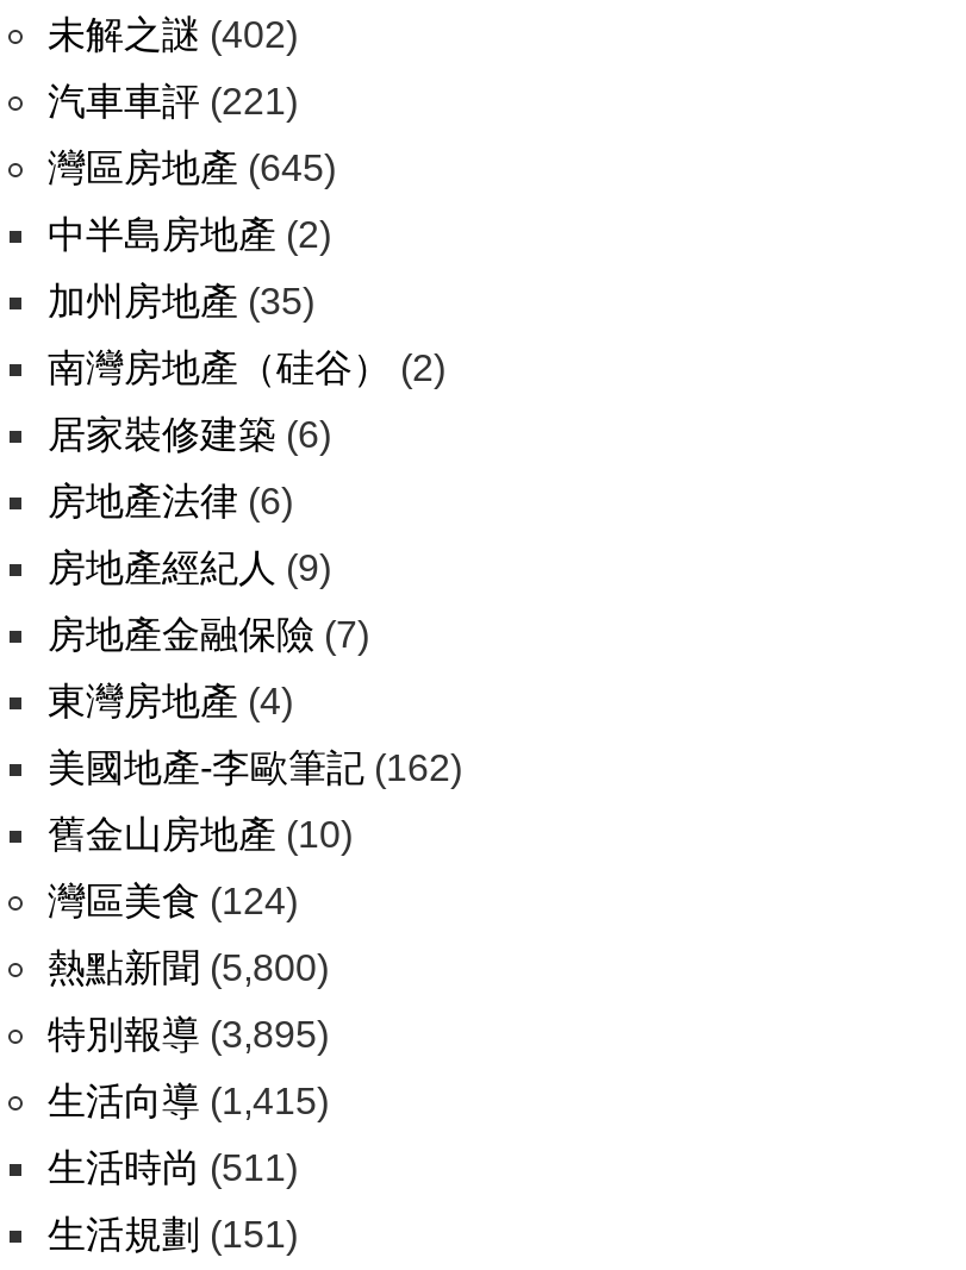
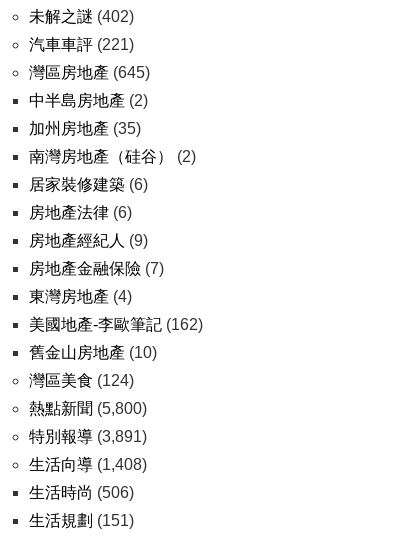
[48,1014,329,1055] 特別報導(3,895) -> [29,428,147,445] 特別報導(3,891)
[48,1081,329,1121] 生活向導(1,415) -> [29,456,147,473] 生活向導(1,408)
[48,1147,298,1188] 生活時尚(511) -> [29,484,134,501] 生活時尚(506)

